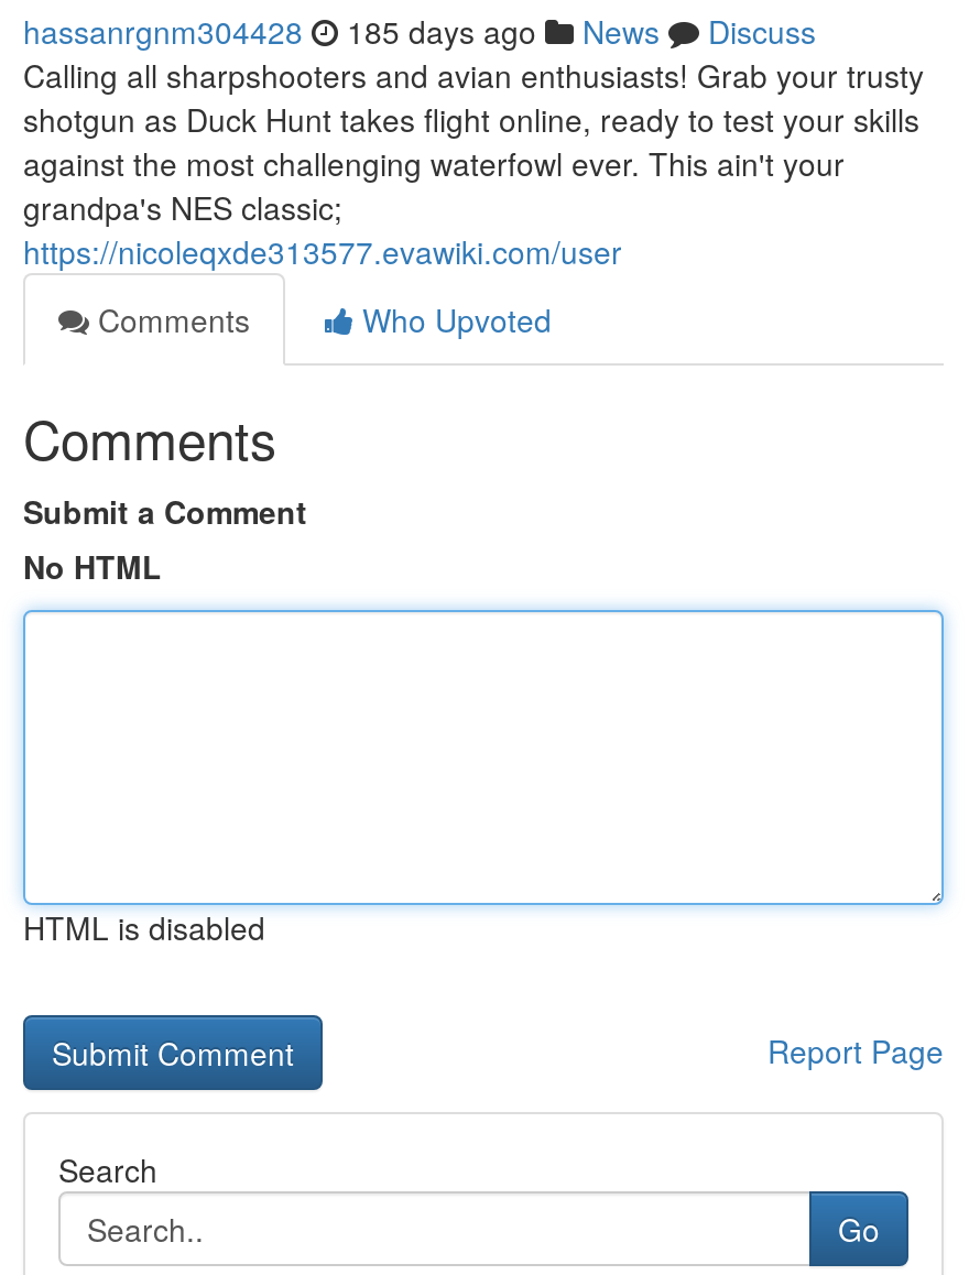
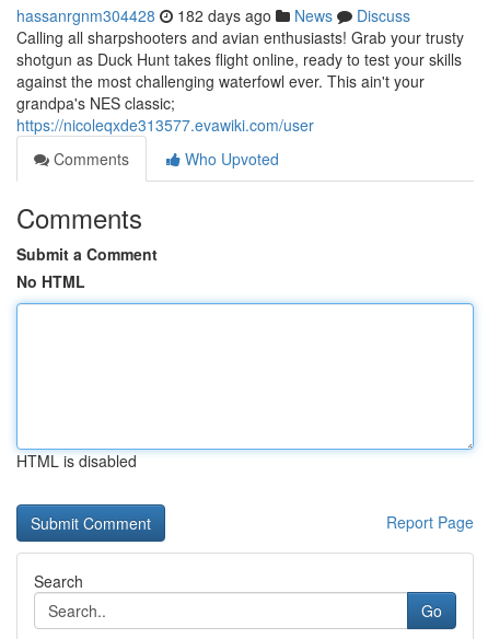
[23,9,816,53] hassanrgnm304428 185 days ago News Discuss -> [16,4,410,26] hassanrgnm304428 182 days ago News Discuss

